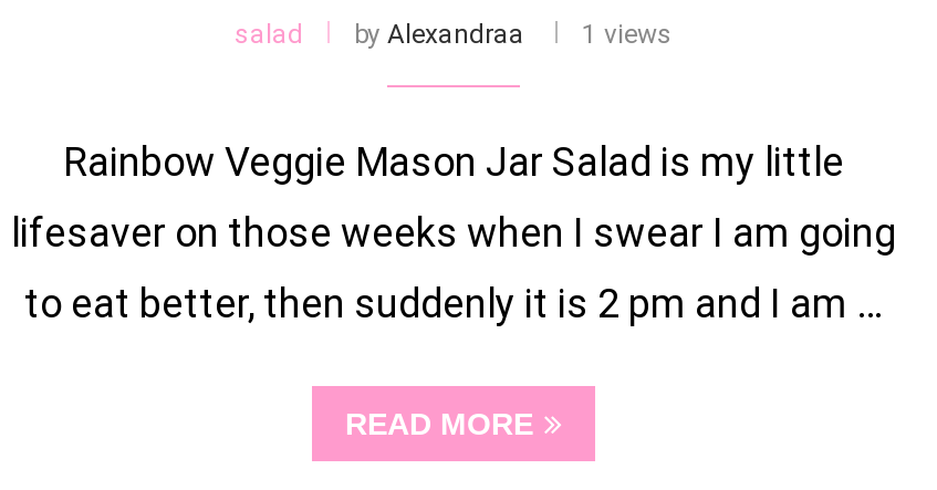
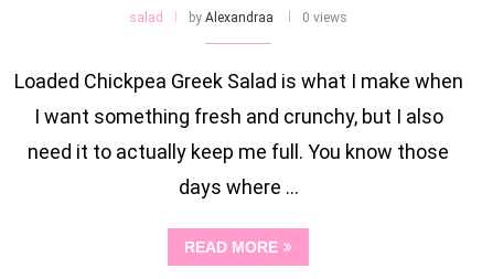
[11,19,896,327] 1 views | Rainbow Veggie Mason Jar Salad is my little | lifesaver on those weeks when I swear I am going | to eat better, then suddenly it is 2 pm and I am … -> [14,10,463,199] 0 views | Loaded Chickpea Greek Salad is what I make when | I want something fresh and crunchy, but I also | need it to actually keep me full. You know those | days where …

